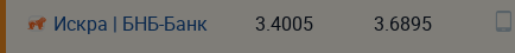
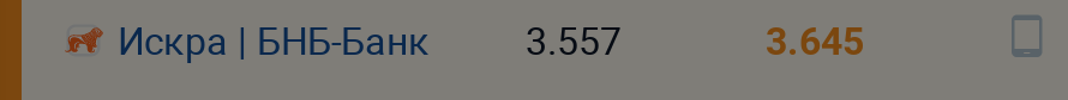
[255,10,313,36] 3.4005 -> [526,15,622,67] 3.557
[374,10,432,36] 3.6895 -> [766,20,864,65] 3.645

